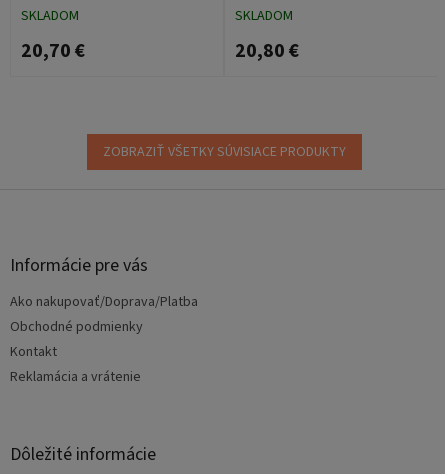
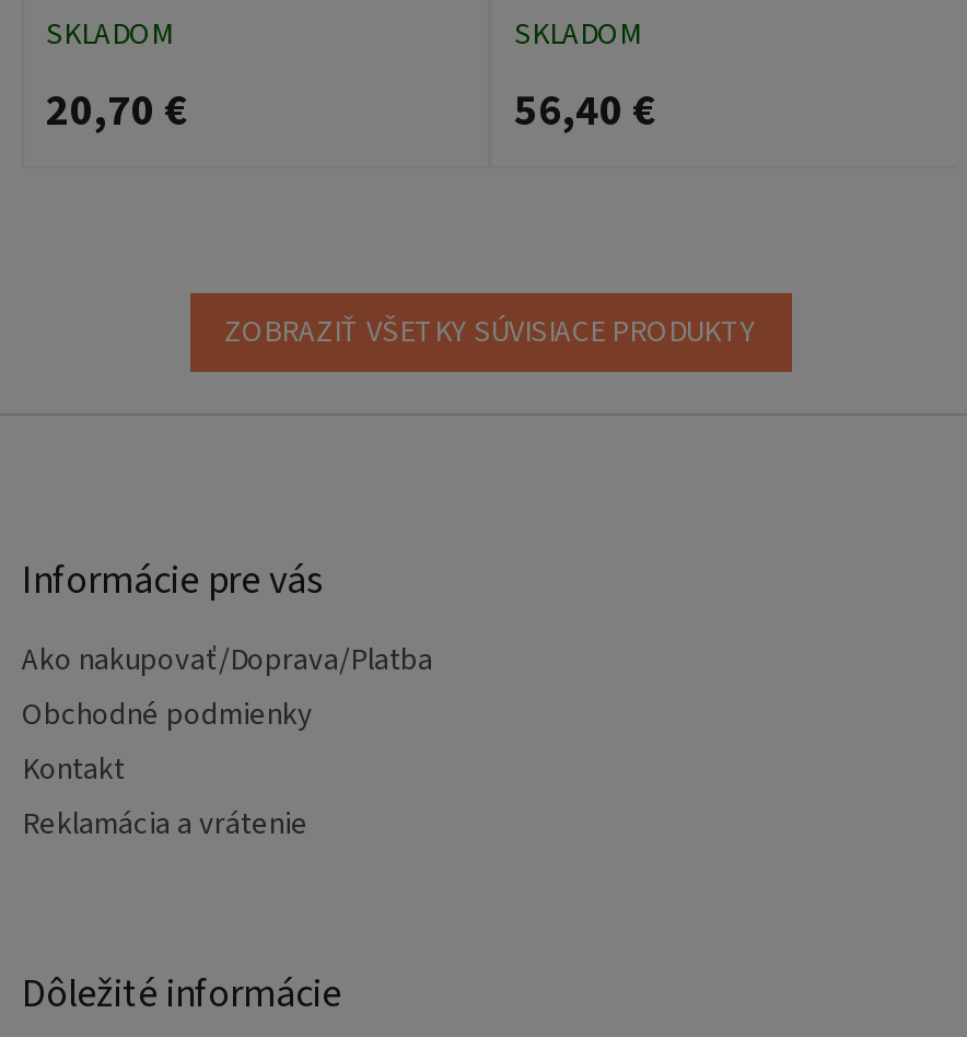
[235,37,299,65] 20,80 € -> [514,80,654,141] 56,40 €

